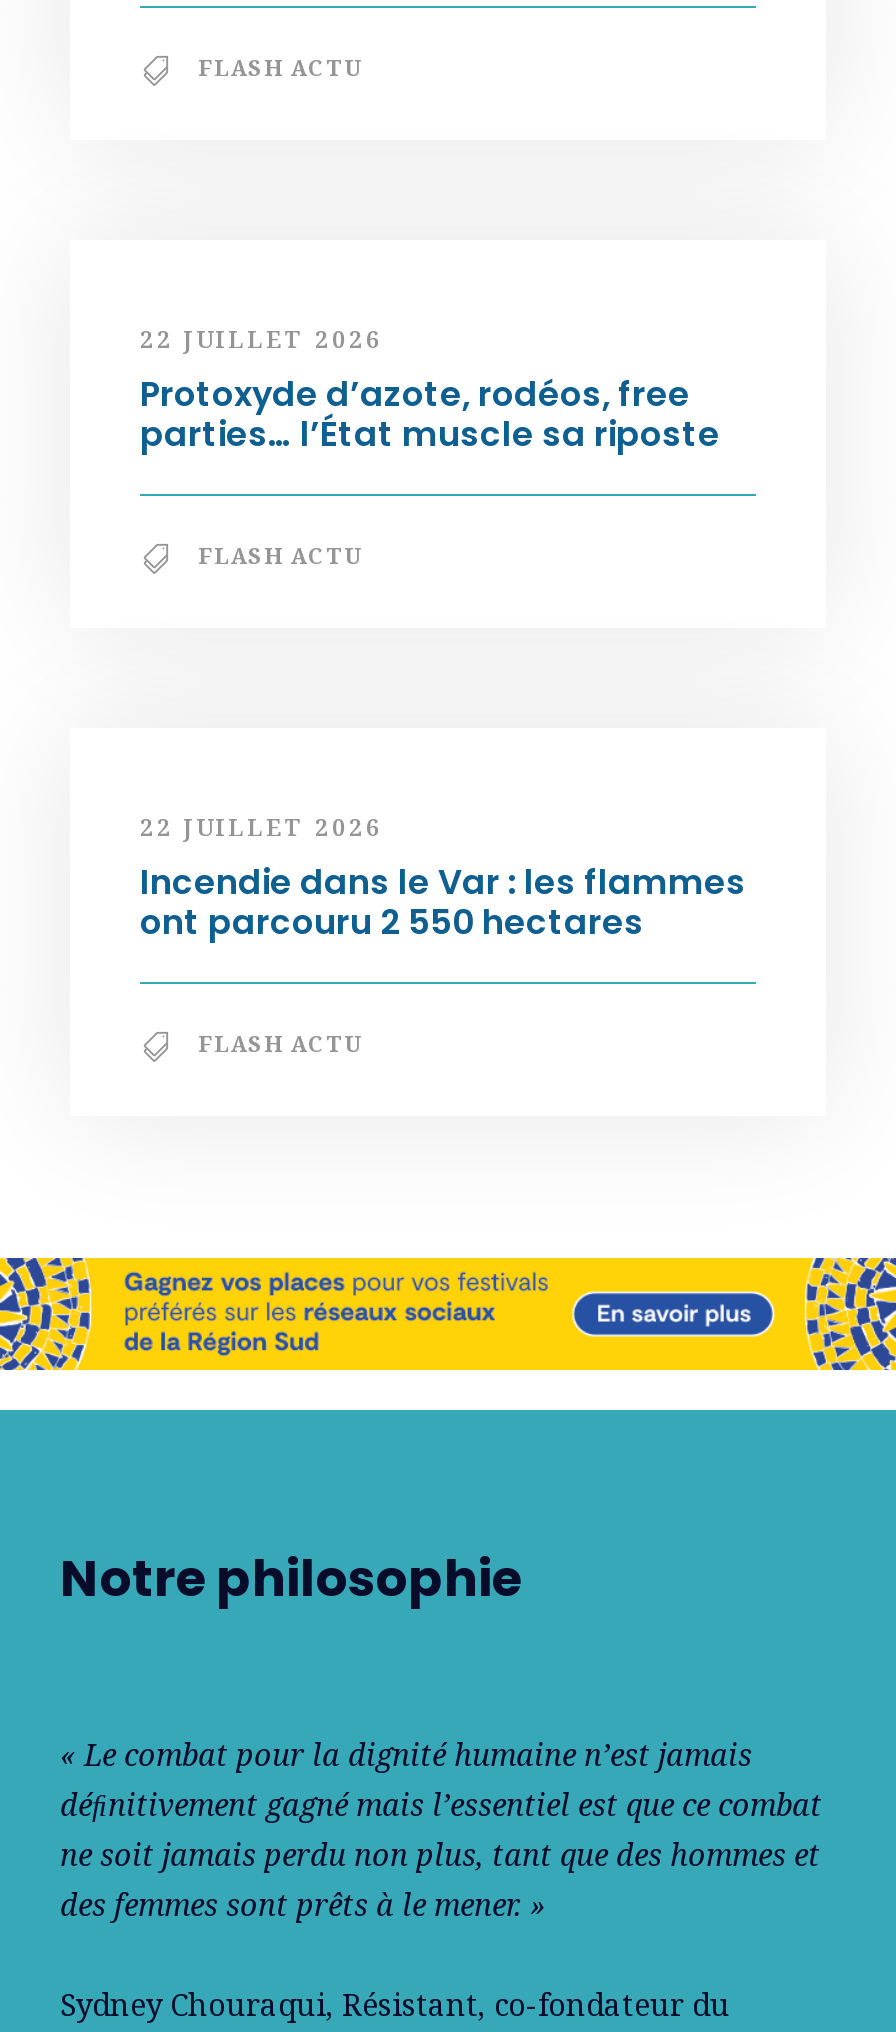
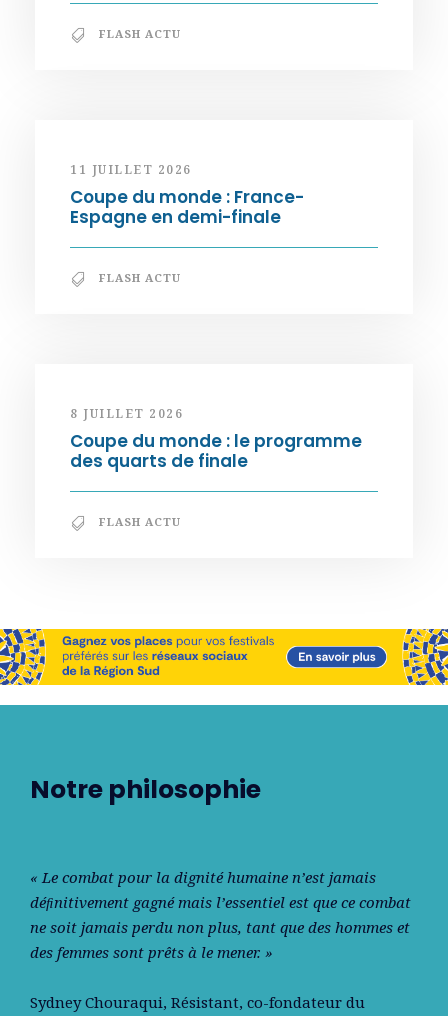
[140,323,720,459] 22 JUILLET 2026 | Protoxyde d’azote, rodéos, free | parties… l’État muscle sa riposte -> [70,161,304,229] 11 JUILLET 2026 | Coupe du monde : France- | Espagne en demi-finale
[140,811,746,947] 22 JUILLET 2026 | Incendie dans le Var : les flammes | ont parcouru 2 550 hectares -> [70,405,362,473] 8 JUILLET 2026 | Coupe du monde : le programme | des quarts de finale

